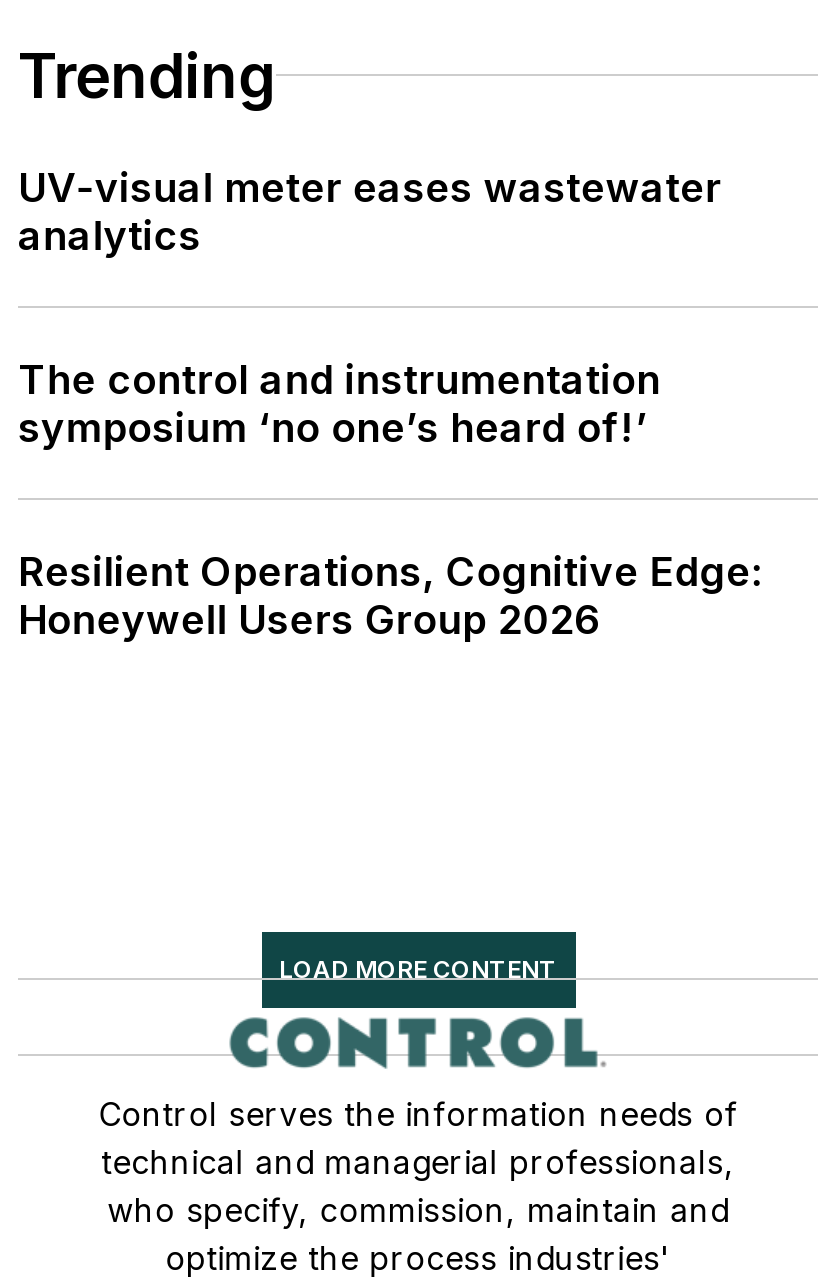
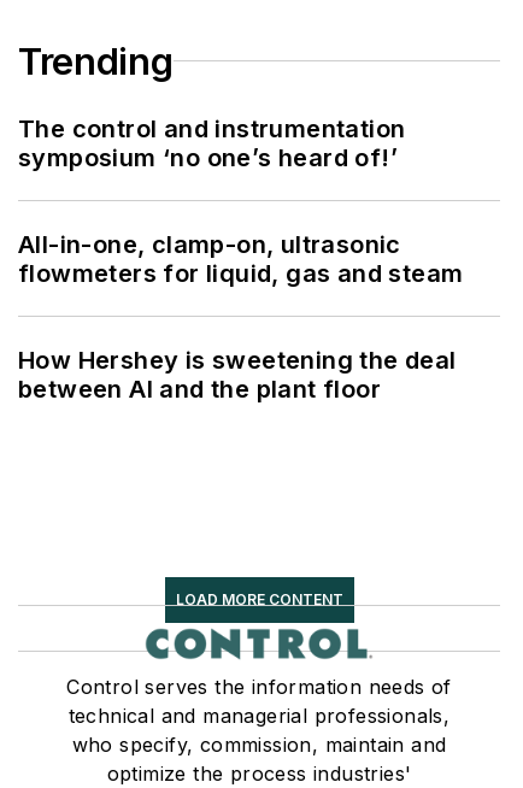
[18,163,722,259] UV-visual meter eases wastewater | analytics -> none
moved [18,355,661,451] -> [18,114,405,172]: The control and instrumentation | symposium ‘no one’s heard of!’
[18,547,764,643] Resilient Operations, Cognitive Edge: | Honeywell Users Group 2026 -> [18,230,463,403] All-in-one, clamp-on, ultrasonic | flowmeters for liquid, gas and steam | How Hershey is sweetening the deal | between AI and the plant floor

